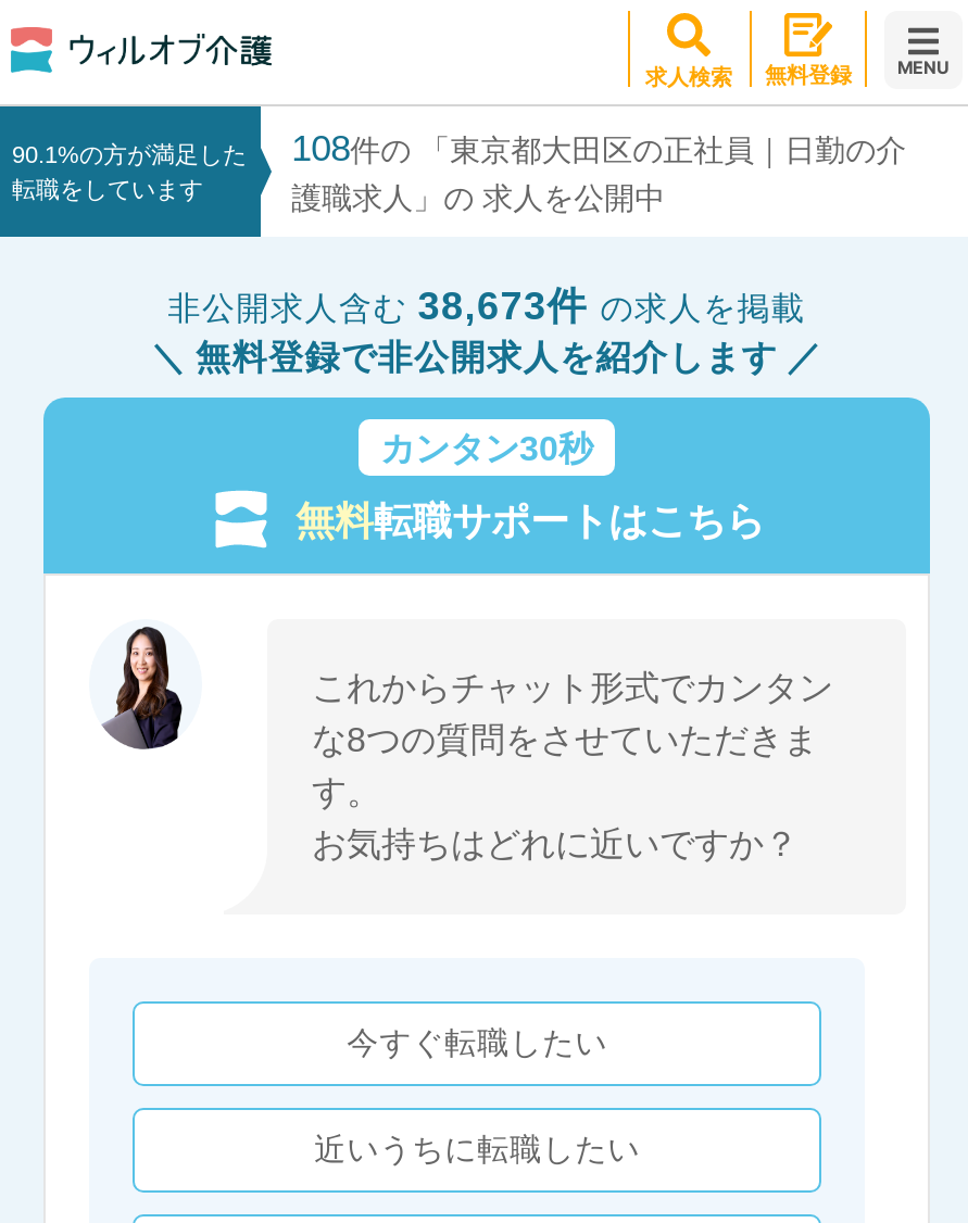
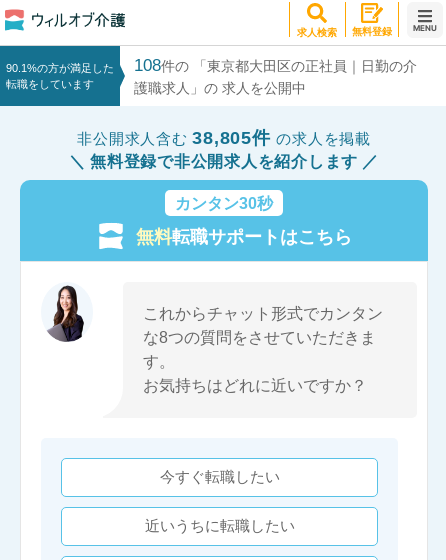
[168,283,806,327] 非公開求人含む38,673件の求人を掲載 -> [77,127,371,147] 非公開求人含む38,805件の求人を掲載

